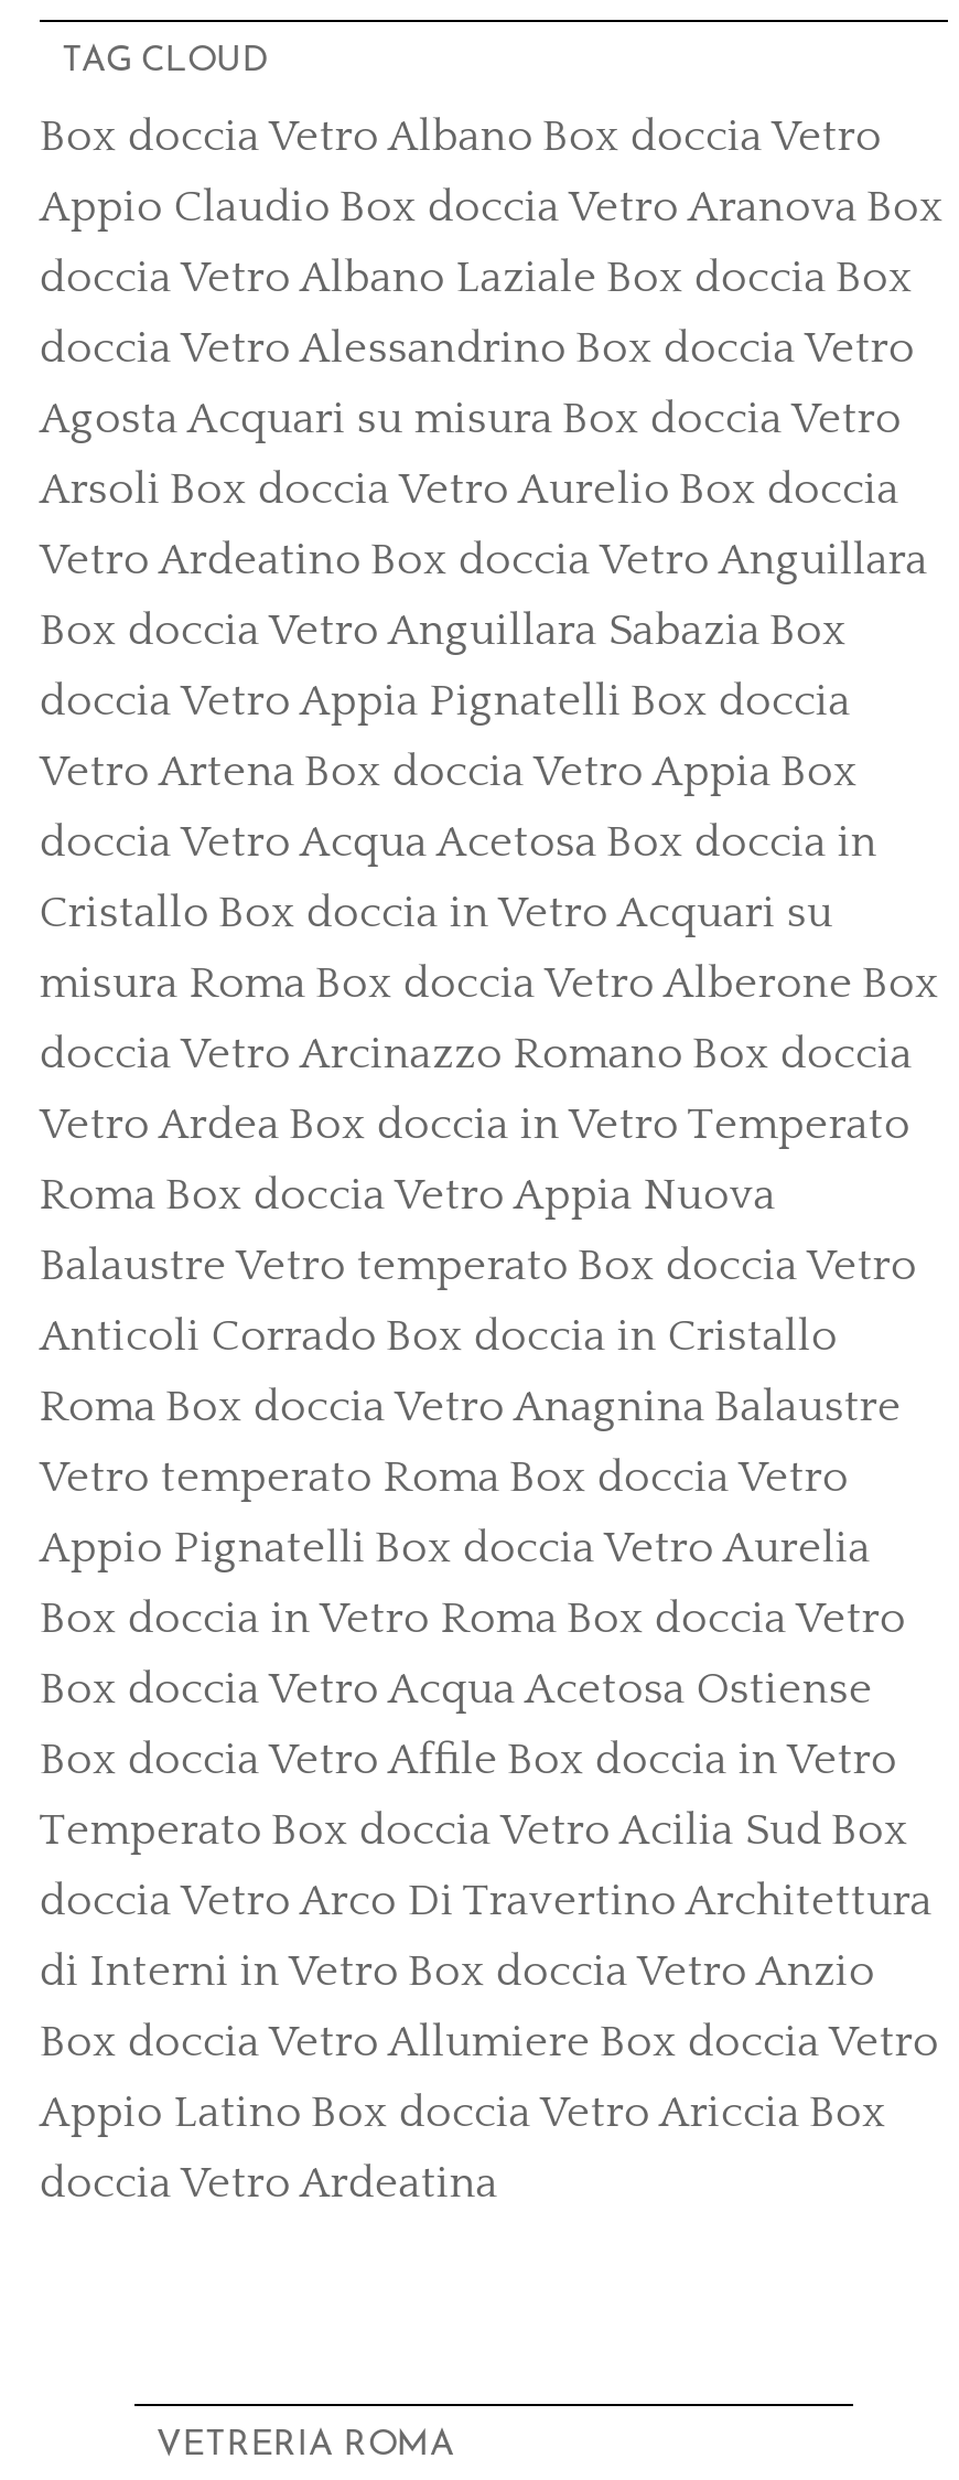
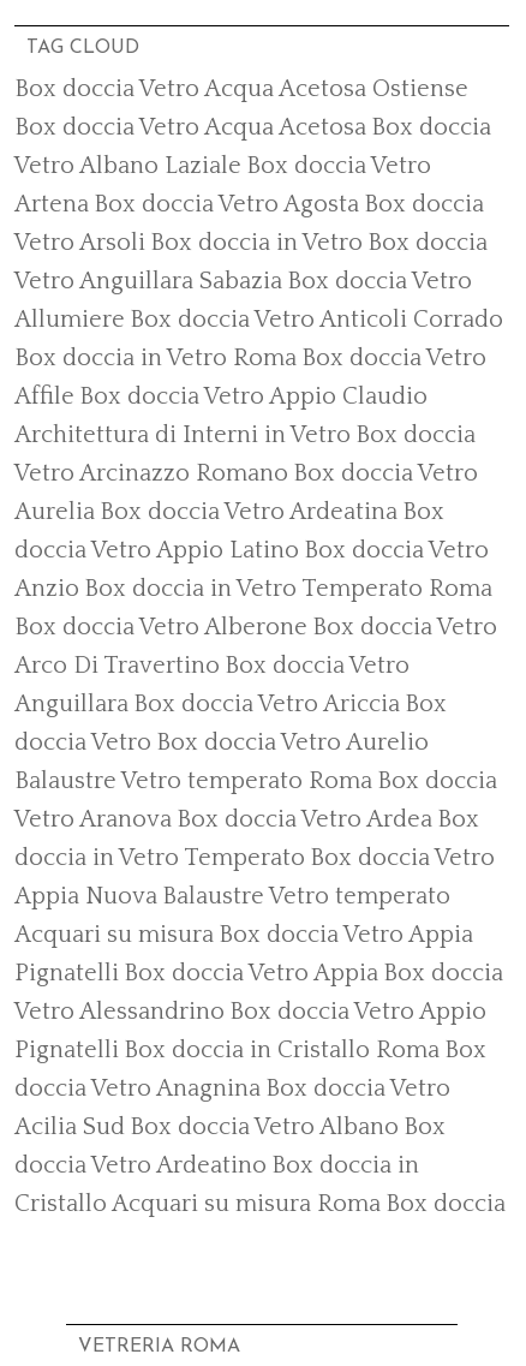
[39,112,943,1572] Box doccia Vetro Albano Box doccia Vetro | Appio Claudio Box doccia Vetro Aranova Box | doccia Vetro Albano Laziale Box doccia Box | doccia Vetro Alessandrino Box doccia Vetro | Agosta Acquari su misura Box doccia Vetro | Arsoli Box doccia Vetro Aurelio Box doccia | Vetro Ardeatino Box doccia Vetro Anguillara | Box doccia Vetro Anguillara Sabazia Box | doccia Vetro Appia Pignatelli Box doccia | Vetro Artena Box doccia Vetro Appia Box | doccia Vetro Acqua Acetosa Box doccia in | Cristallo Box doccia in Vetro Acquari su | misura Roma Box doccia Vetro Alberone Box | doccia Vetro Arcinazzo Romano Box doccia | Vetro Ardea Box doccia in Vetro Temperato | Roma Box doccia Vetro Appia Nuova | Balaustre Vetro temperato Box doccia Vetro | Anticoli Corrado Box doccia in Cristallo | Roma Box doccia Vetro Anagnina Balaustre | Vetro temperato Roma Box doccia Vetro | Appio Pignatelli Box doccia Vetro Aurelia -> none
moved [39,1595,906,1643] -> [14,345,486,371]: Box doccia in Vetro Roma Box doccia Vetro
moved [39,1665,873,1714] -> [14,76,468,102]: Box doccia Vetro Acqua Acetosa Ostiense
[39,1736,939,2208] Box doccia Vetro Affile Box doccia in Vetro | Temperato Box doccia Vetro Acilia Sud Box | doccia Vetro Arco Di Travertino Architettura | di Interni in Vetro Box doccia Vetro Anzio | Box doccia Vetro Allumiere Box doccia Vetro | Appio Latino Box doccia Vetro Ariccia Box | doccia Vetro Ardeatina -> [14,114,505,1217] Box doccia Vetro Acqua Acetosa Box doccia | Vetro Albano Laziale Box doccia Vetro | Artena Box doccia Vetro Agosta Box doccia | Vetro Arsoli Box doccia in Vetro Box doccia | Vetro Anguillara Sabazia Box doccia Vetro | Allumiere Box doccia Vetro Anticoli Corrado | Affile Box doccia Vetro Appio Claudio | Architettura di Interni in Vetro Box doccia | Vetro Arcinazzo Romano Box doccia Vetro | Aurelia Box doccia Vetro Ardeatina Box | doccia Vetro Appio Latino Box doccia Vetro | Anzio Box doccia in Vetro Temperato Roma | Box doccia Vetro Alberone Box doccia Vetro | Arco Di Travertino Box doccia Vetro | Anguillara Box doccia Vetro Ariccia Box | doccia Vetro Box doccia Vetro Aurelio | Balaustre Vetro temperato Roma Box doccia | Vetro Aranova Box doccia Vetro Ardea Box | doccia in Vetro Temperato Box doccia Vetro | Appia Nuova Balaustre Vetro temperato | Acquari su misura Box doccia Vetro Appia | Pignatelli Box doccia Vetro Appia Box doccia | Vetro Alessandrino Box doccia Vetro Appio | Pignatelli Box doccia in Cristallo Roma Box | doccia Vetro Anagnina Box doccia Vetro | Acilia Sud Box doccia Vetro Albano Box | doccia Vetro Ardeatino Box doccia in | Cristallo Acquari su misura Roma Box doccia

